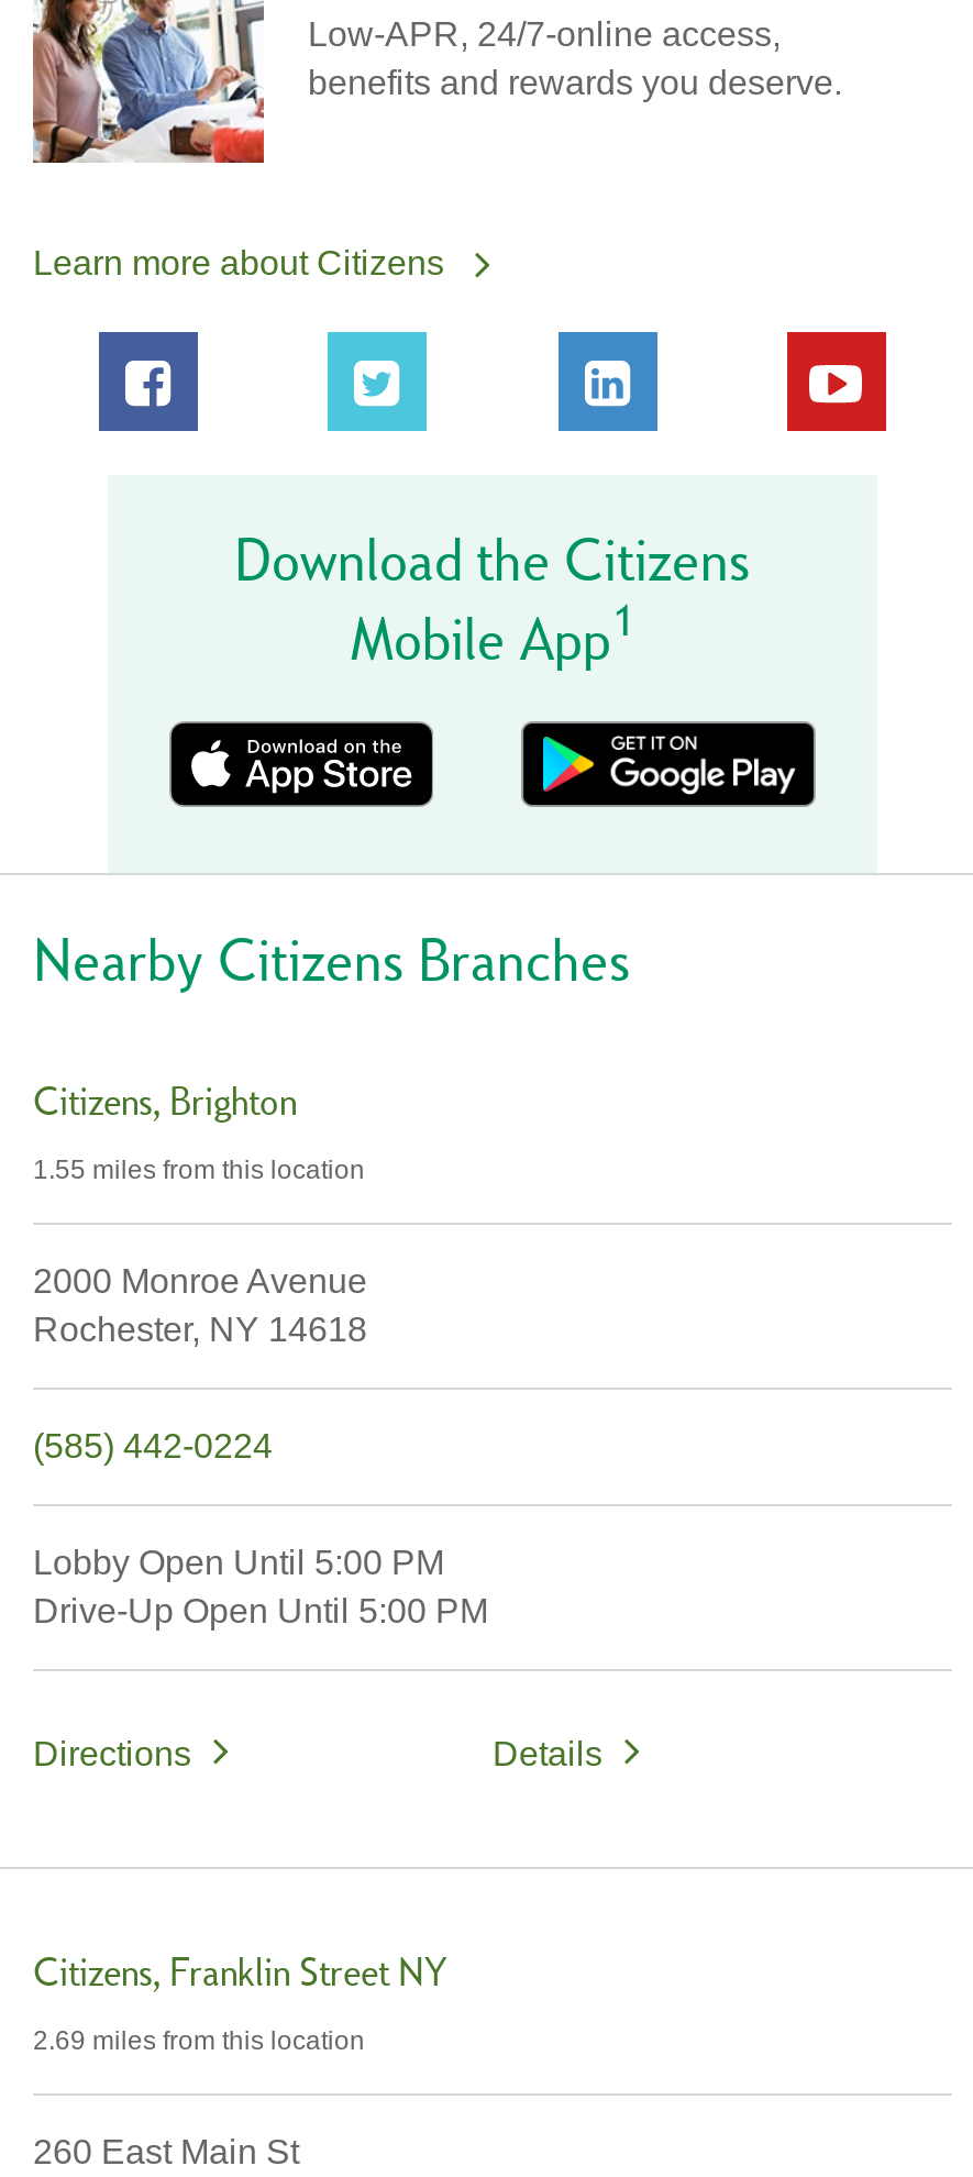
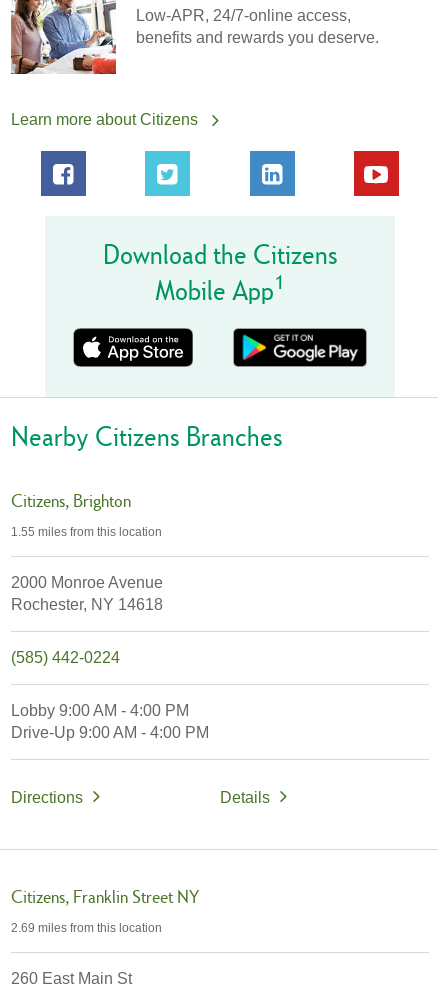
[33,1545,488,1631] Lobby Open Until 5:00 PM | Drive-Up Open Until 5:00 PM -> [11,702,209,741] Lobby 9:00 AM - 4:00 PM | Drive-Up 9:00 AM - 4:00 PM

